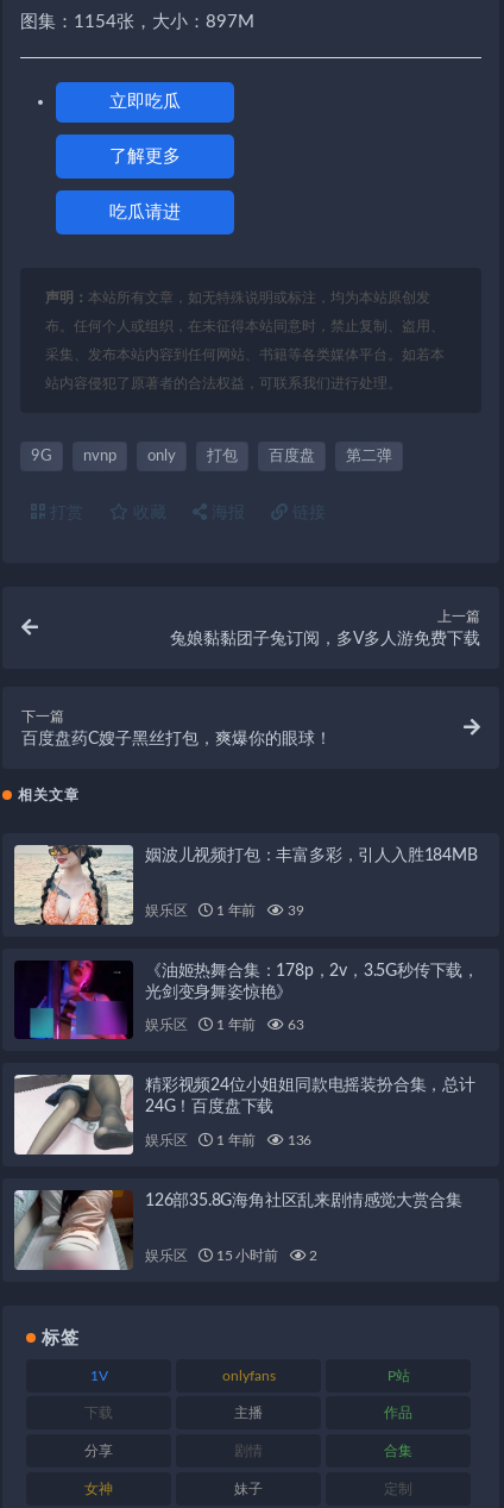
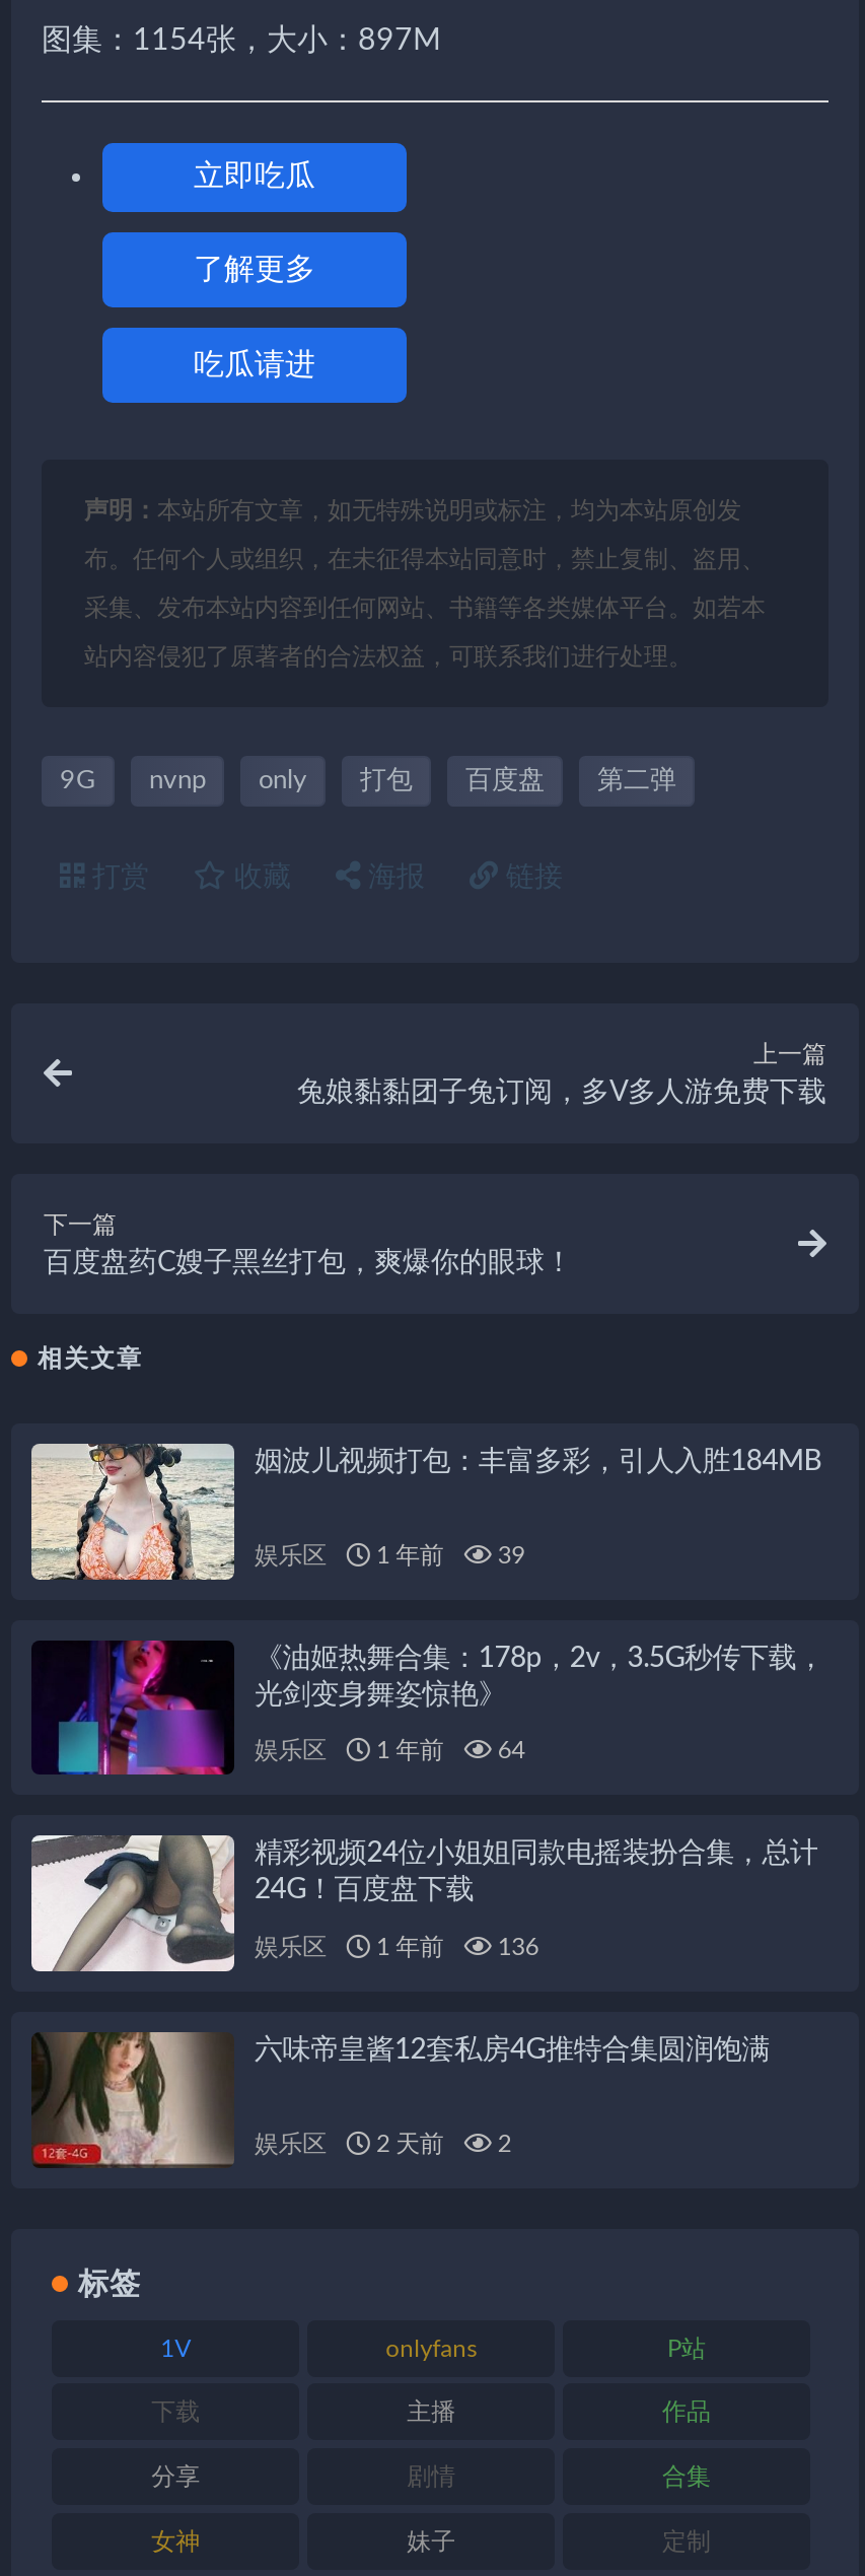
[145,1018,304,1032] 娱乐区 1 年前 63 -> [255,1739,525,1763] 娱乐区 1 年前 64
[13,1189,462,1271] [image] | 126部35.8G海角社区乱来剧情感觉大赏合集 -> [31,2030,770,2168] [image] | 六味帝皇酱12套私房4G推特合集圆润饱满
[145,1248,318,1262] 娱乐区 15 小时前 2 -> [255,2131,511,2155] 娱乐区 2 天前 2

